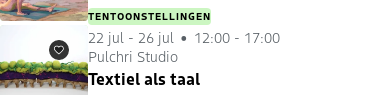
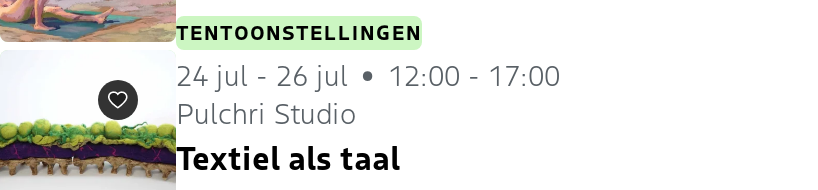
[88,26,280,46] 22 jul - 26 jul 12:00 - 17:00 -> [176,53,560,93] 24 jul - 26 jul 12:00 - 17:00

